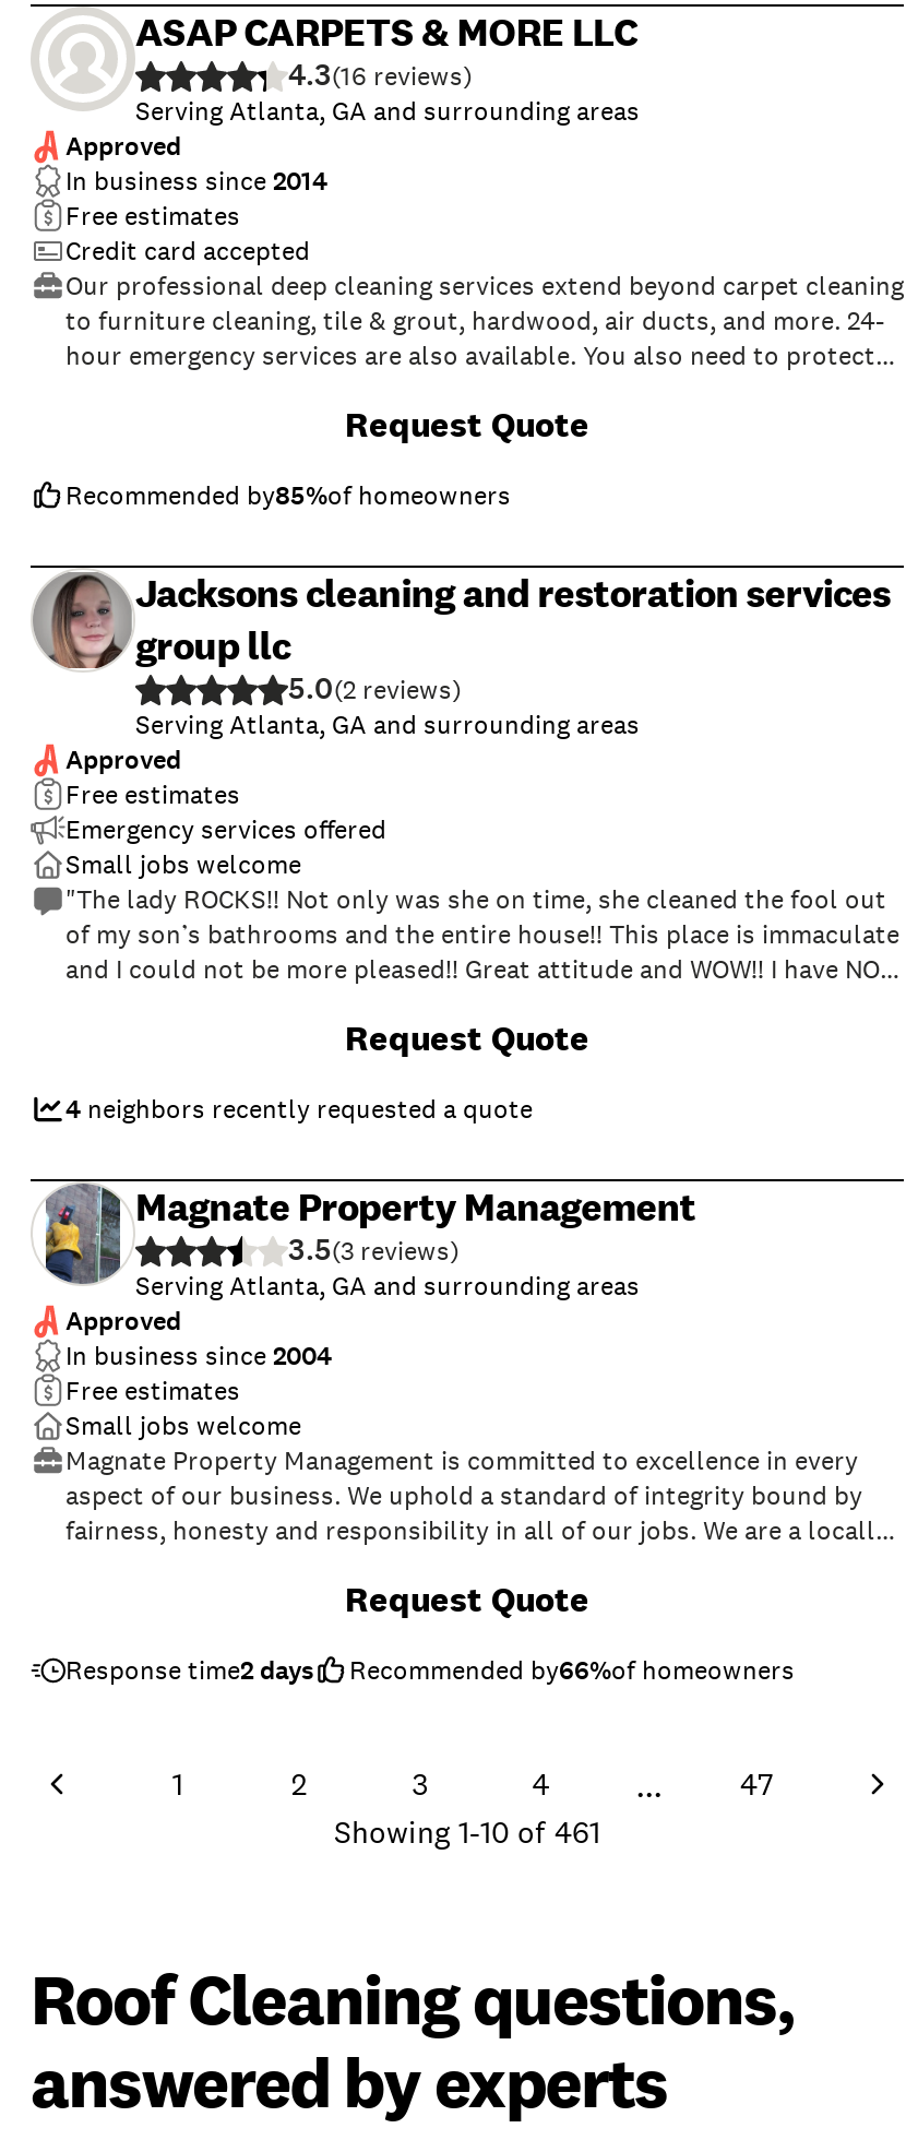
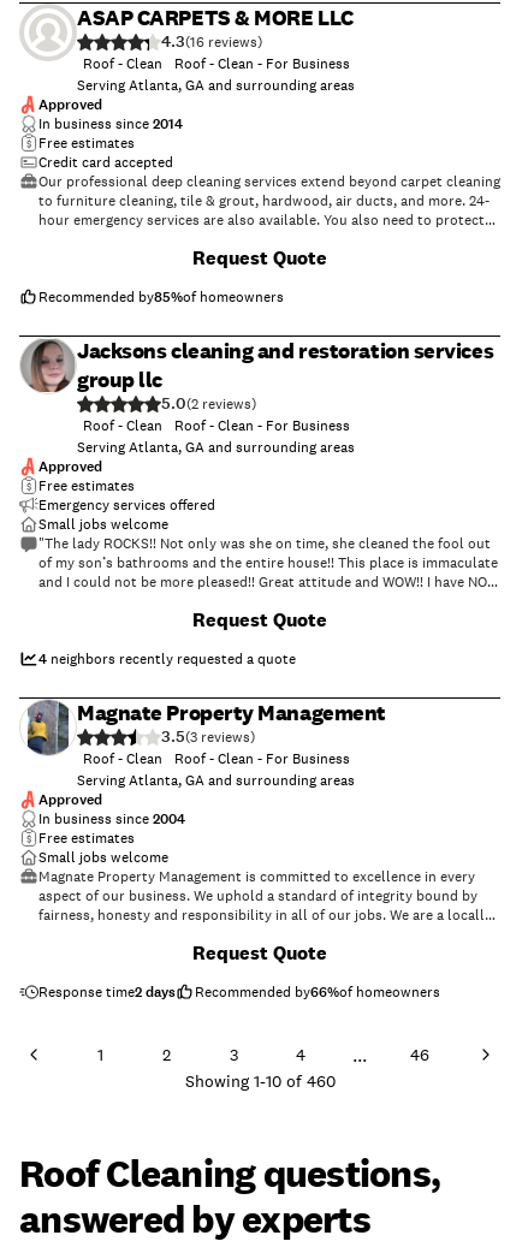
none -> [83,54,350,73] Roof - Clean | Roof - Clean - For Business
none -> [83,416,350,435] Roof - Clean | Roof - Clean - For Business
none -> [83,749,350,768] Roof - Clean | Roof - Clean - For Business
[740,1764,773,1804] 47 -> [410,1044,429,1065] 46
[334,1812,600,1852] Showing 1-10 of 461 -> [185,1070,335,1092] Showing 1-10 of 460

